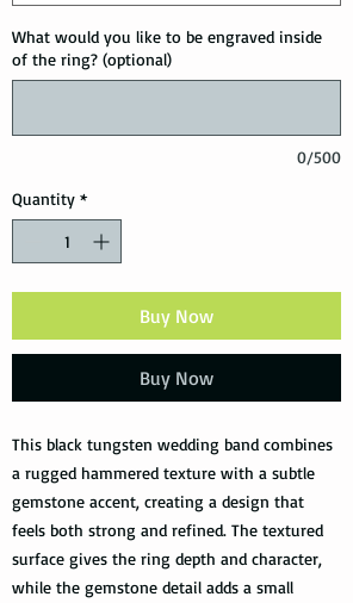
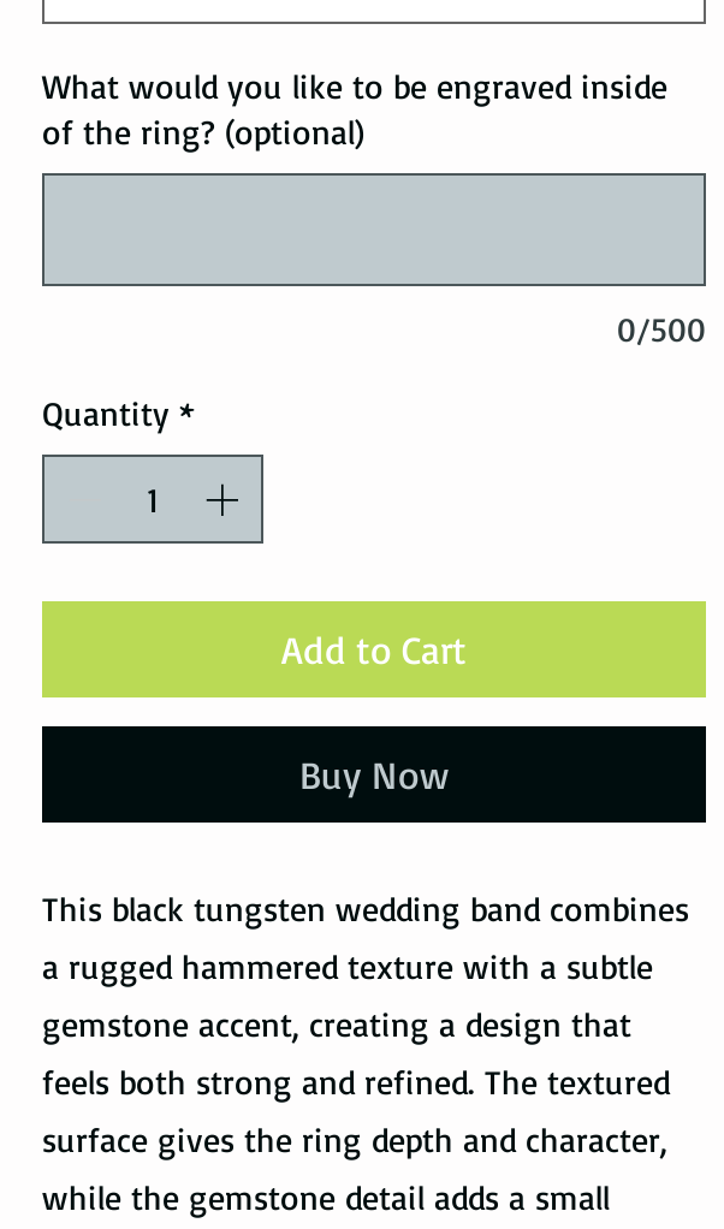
[140,304,213,328] Buy Now -> [281,626,467,674] Add to Cart

